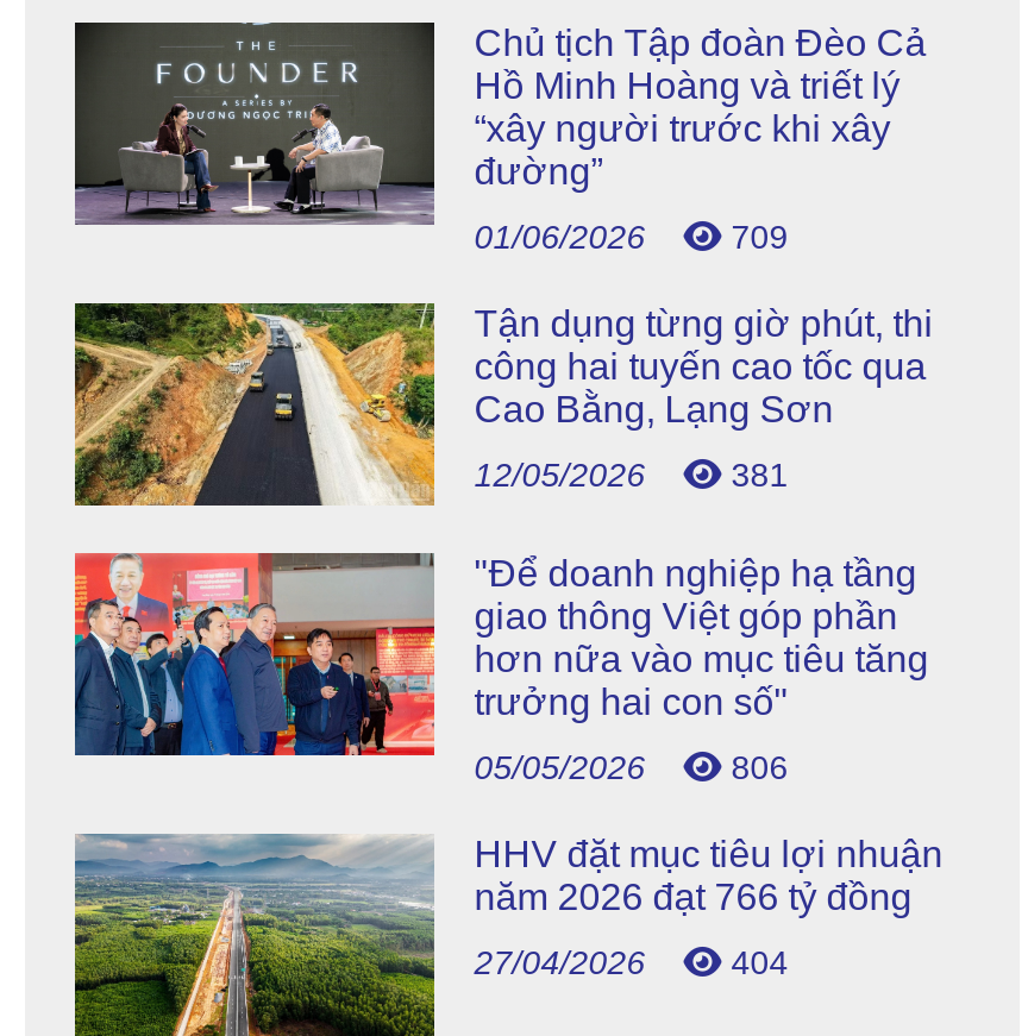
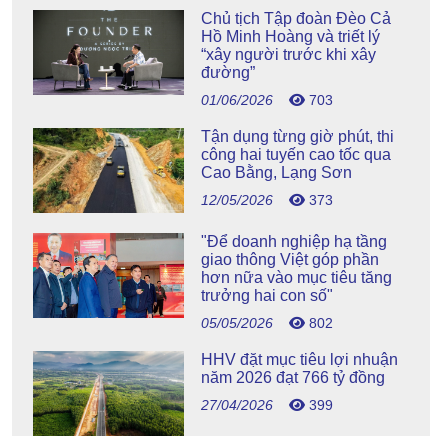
[474,218,788,256] 01/06/2026 709 -> [201,92,333,108] 01/06/2026 703
[474,456,788,494] 12/05/2026 381 -> [201,192,333,208] 12/05/2026 373
[474,748,788,786] 05/05/2026 806 -> [201,315,333,331] 05/05/2026 802
[474,943,788,981] 27/04/2026 404 -> [201,397,333,413] 27/04/2026 399

